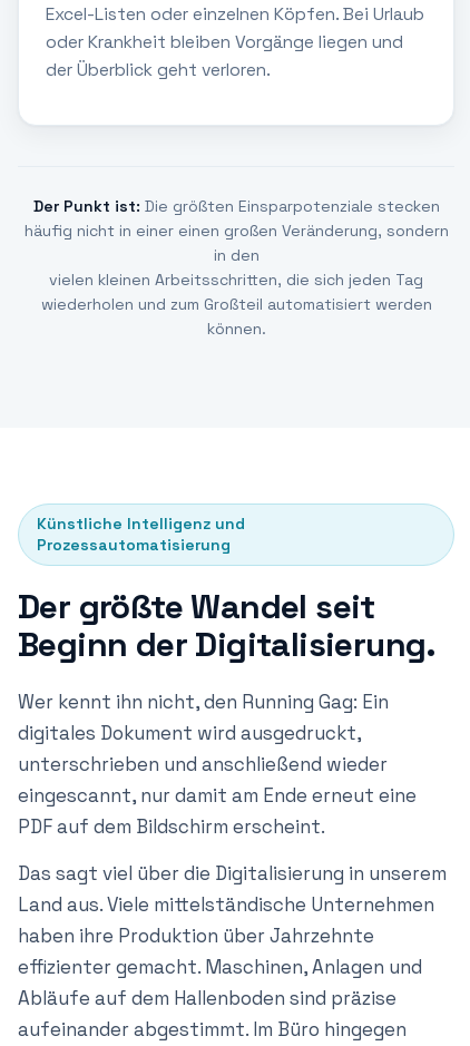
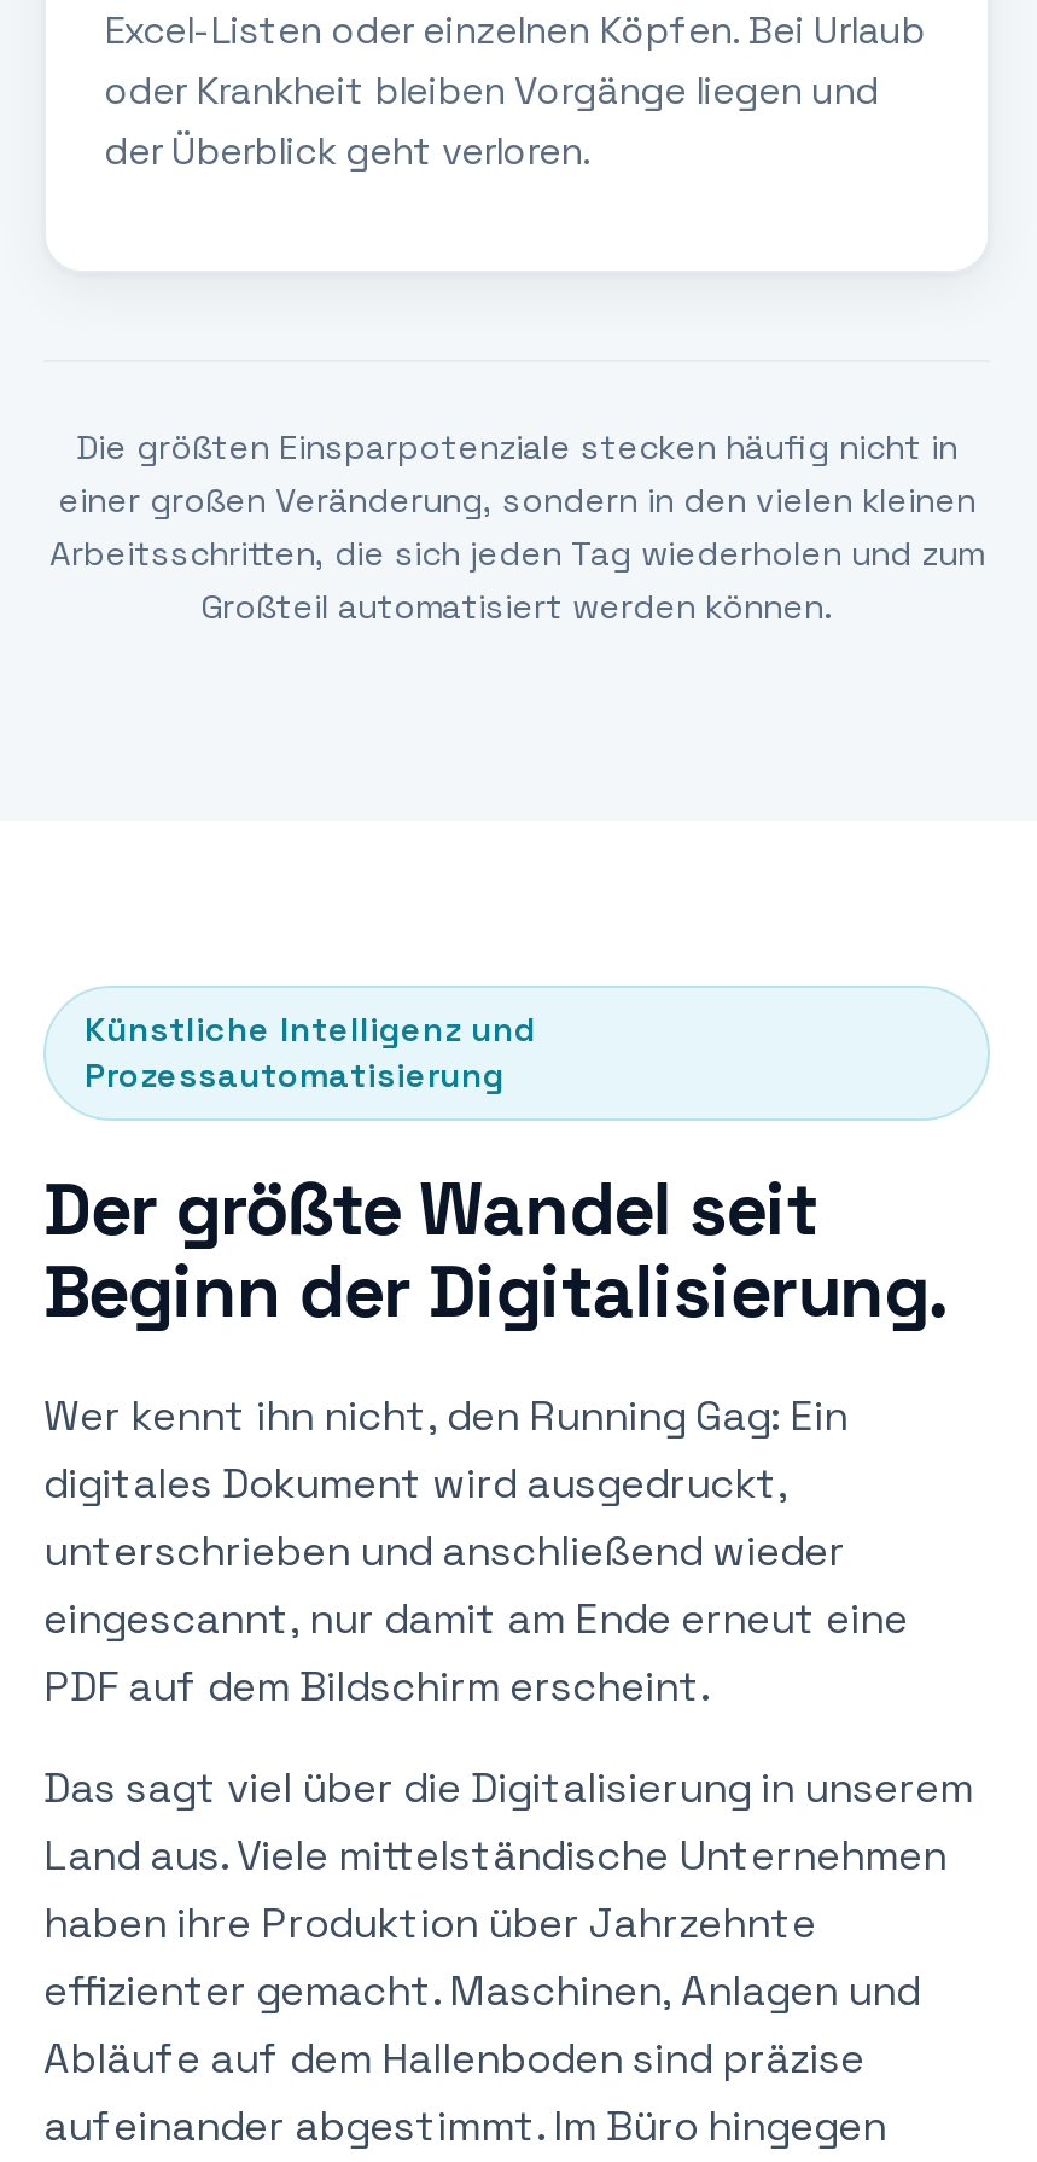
[24,196,448,339] Der Punkt ist: Die größten Einsparpotenziale stecken | häufig nicht in einer einen großen Veränderung, sondern | in den | vielen kleinen Arbeitsschritten, die sich jeden Tag | wiederholen und zum Großteil automatisiert werden | können. -> [49,425,984,628] Die größten Einsparpotenziale stecken häufig nicht in | einer großen Veränderung, sondern in den vielen kleinen | Arbeitsschritten, die sich jeden Tag wiederholen und zum | Großteil automatisiert werden können.

